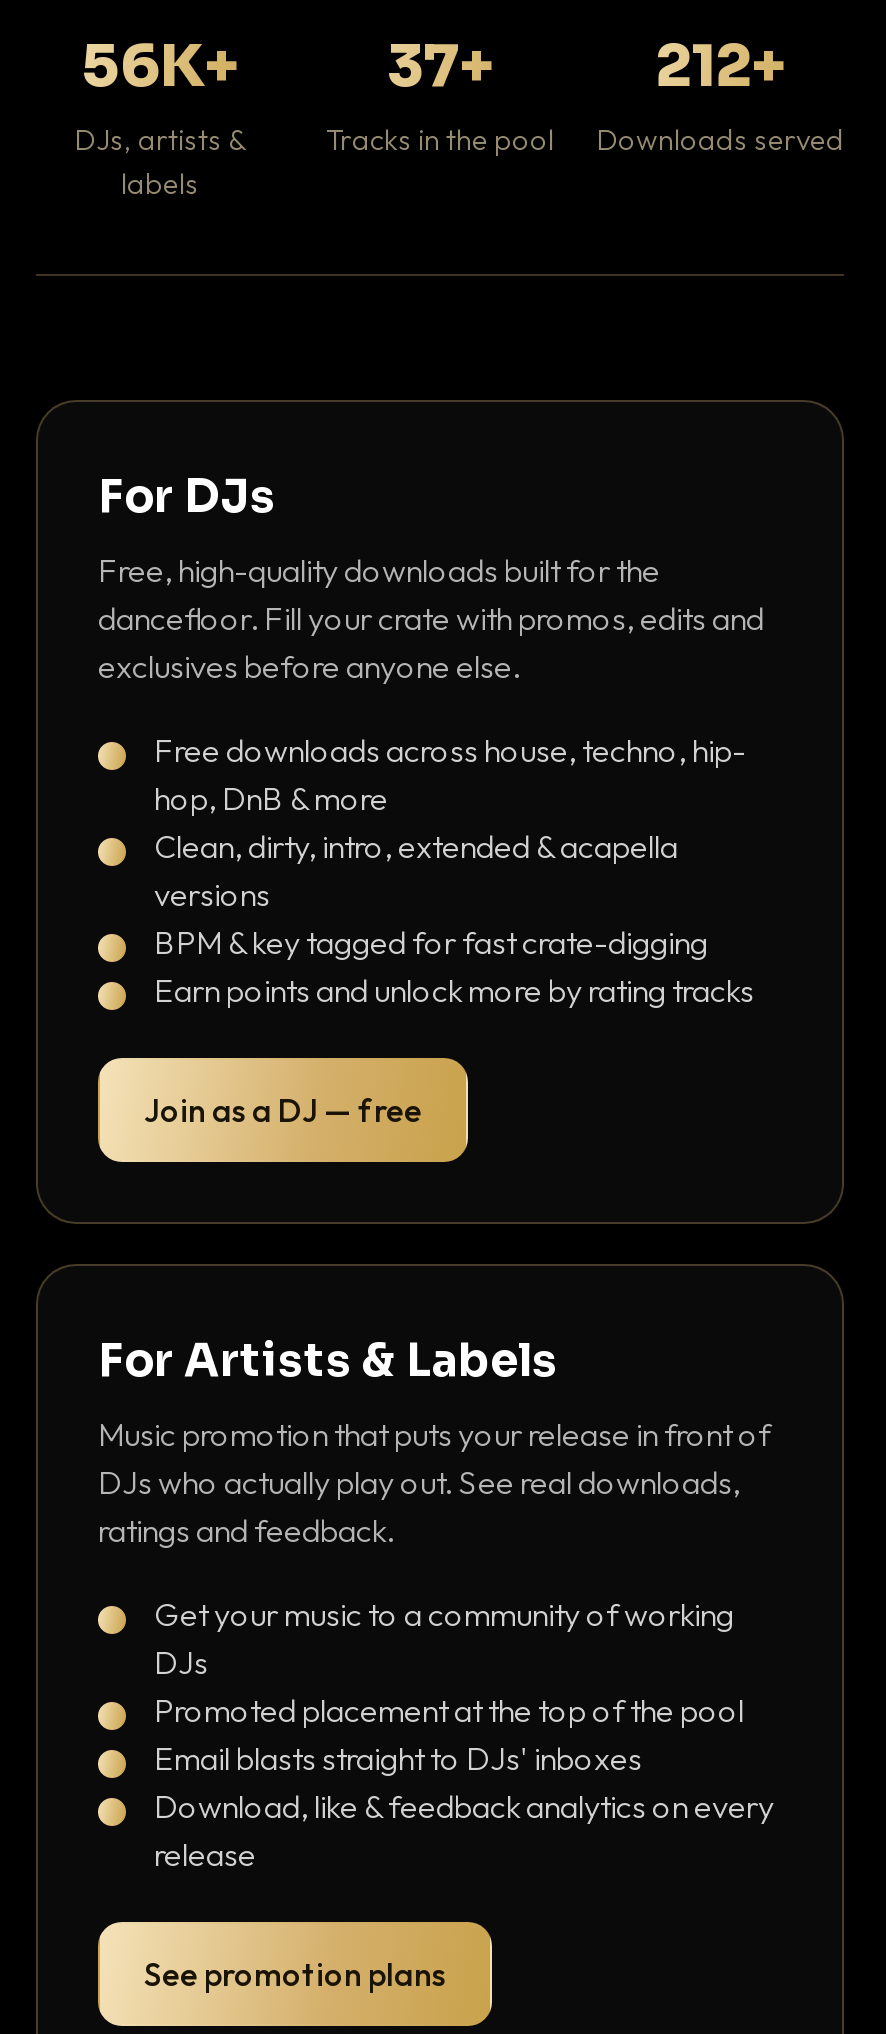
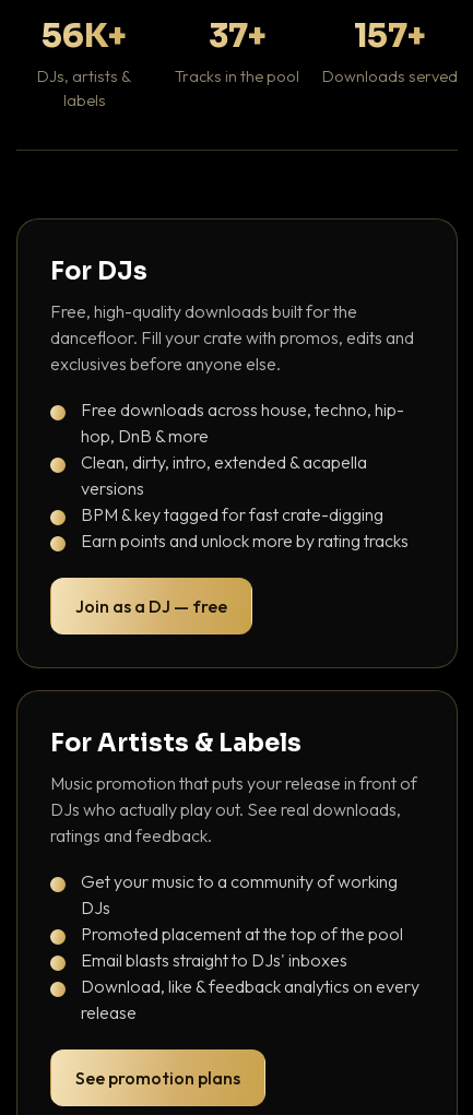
[655,30,785,102] 212+ -> [354,16,426,56] 157+

